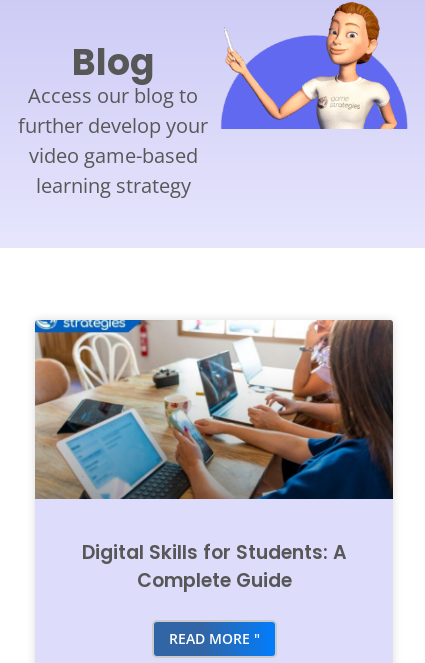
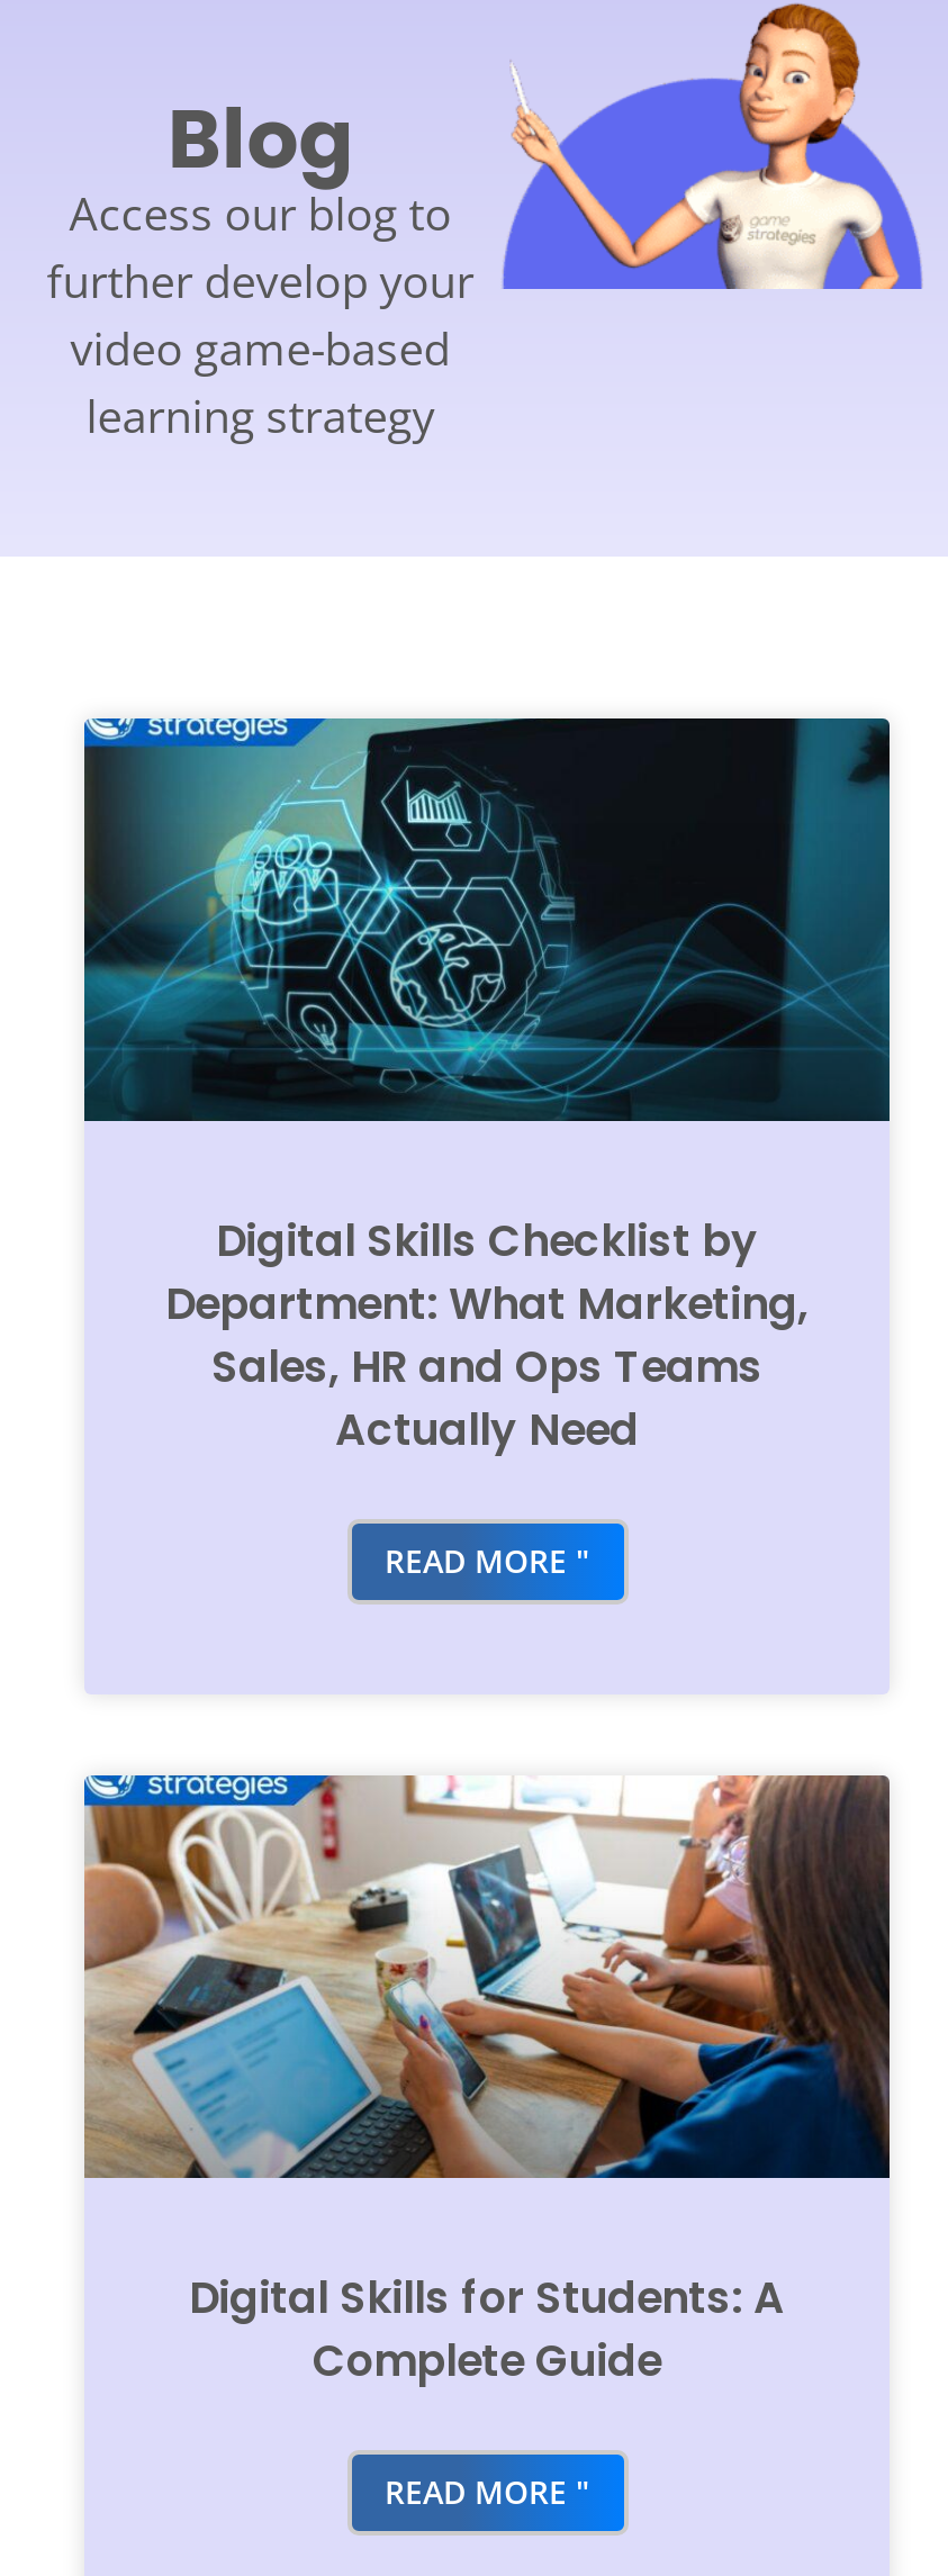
none -> [82,716,890,1582] [image] | Digital Skills Checklist by | Department: What Marketing, | Sales, HR and Ops Teams | Actually Need | READ MORE "

